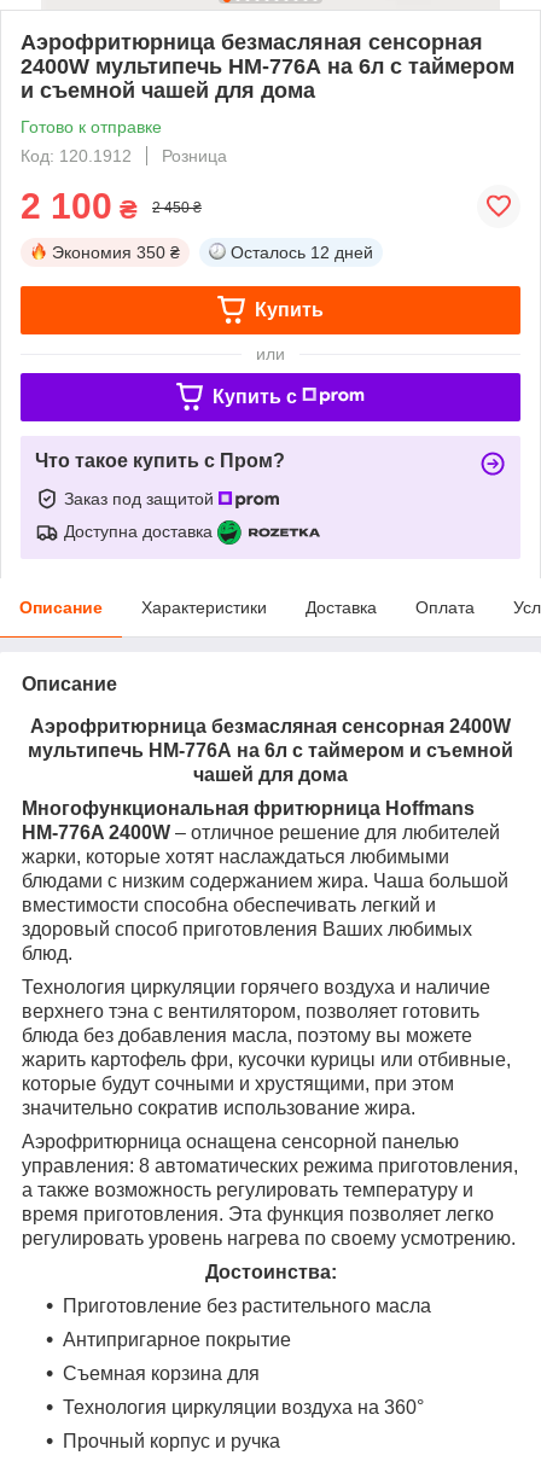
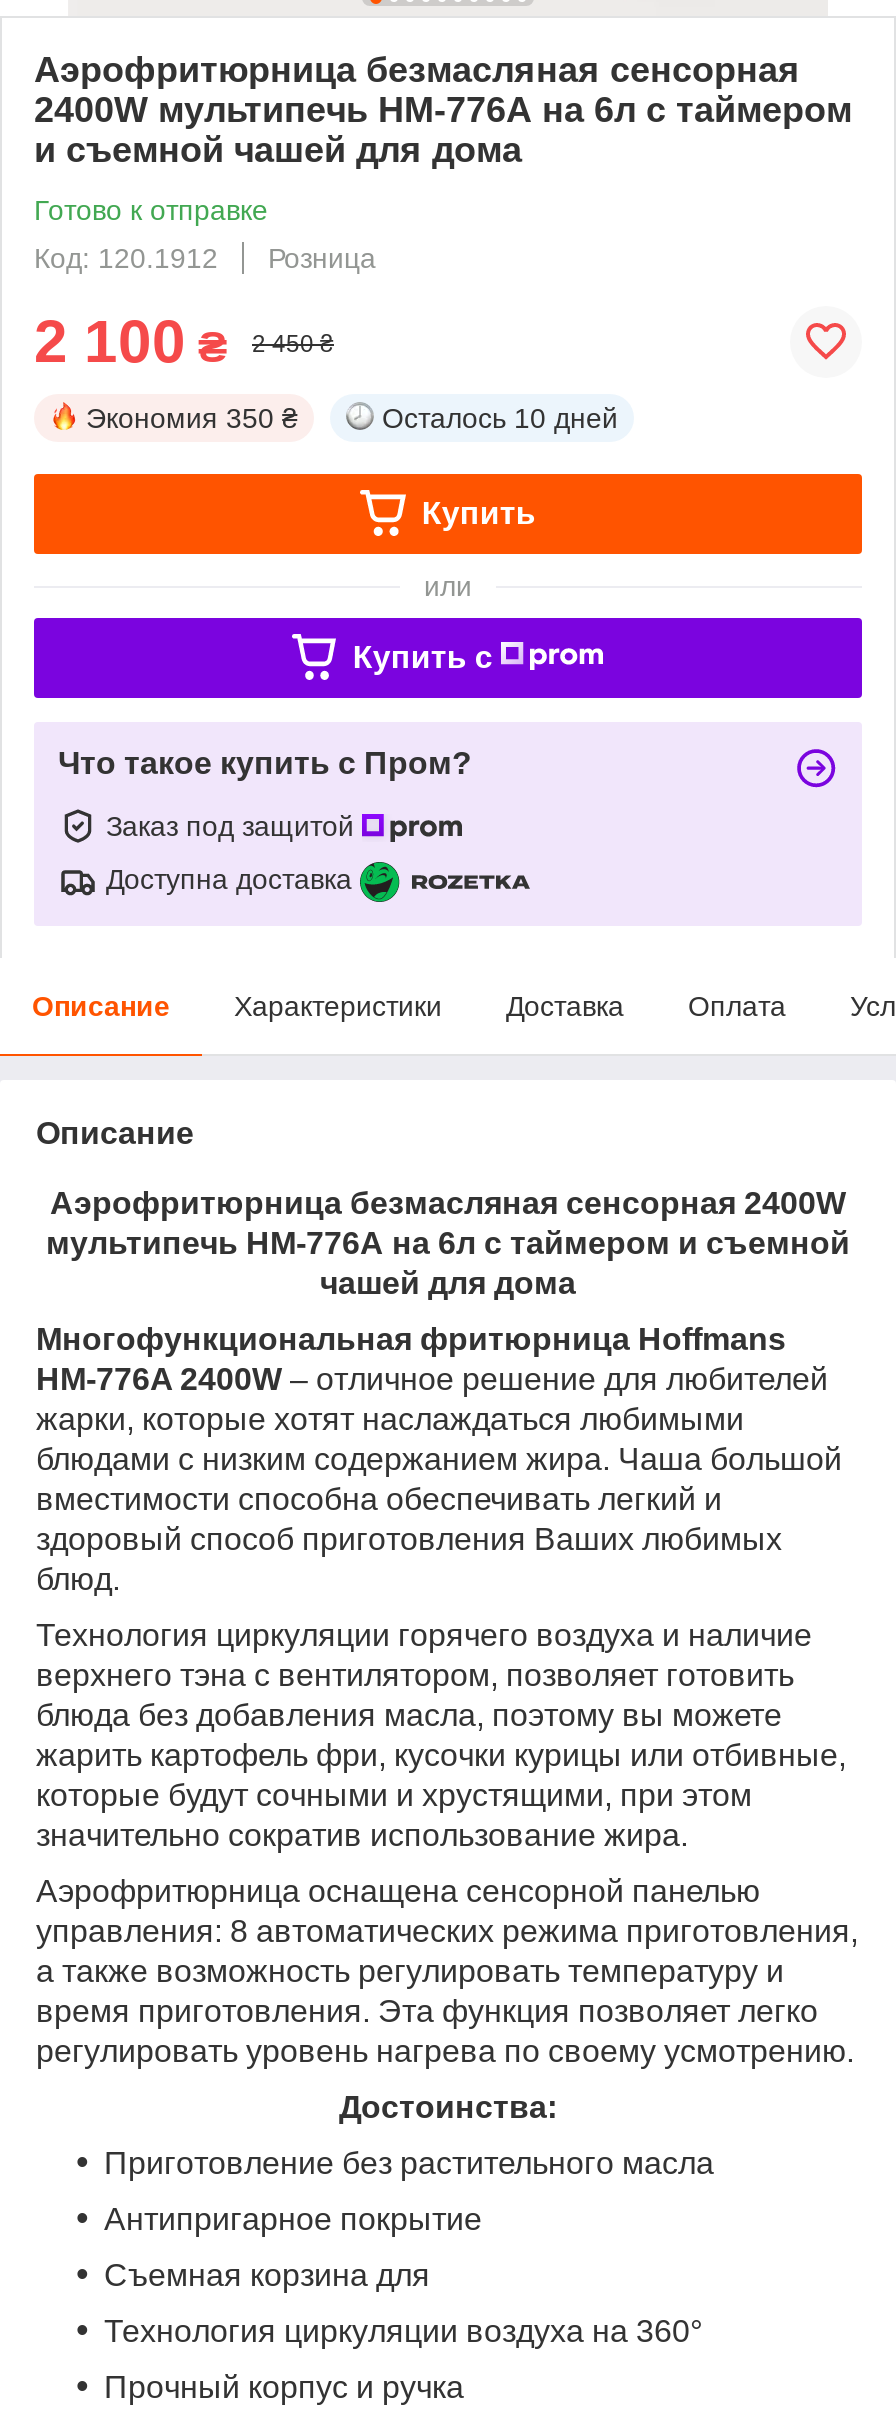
[231,242,373,262] Осталось 12 дней -> [382,402,618,434] Осталось 10 дней

